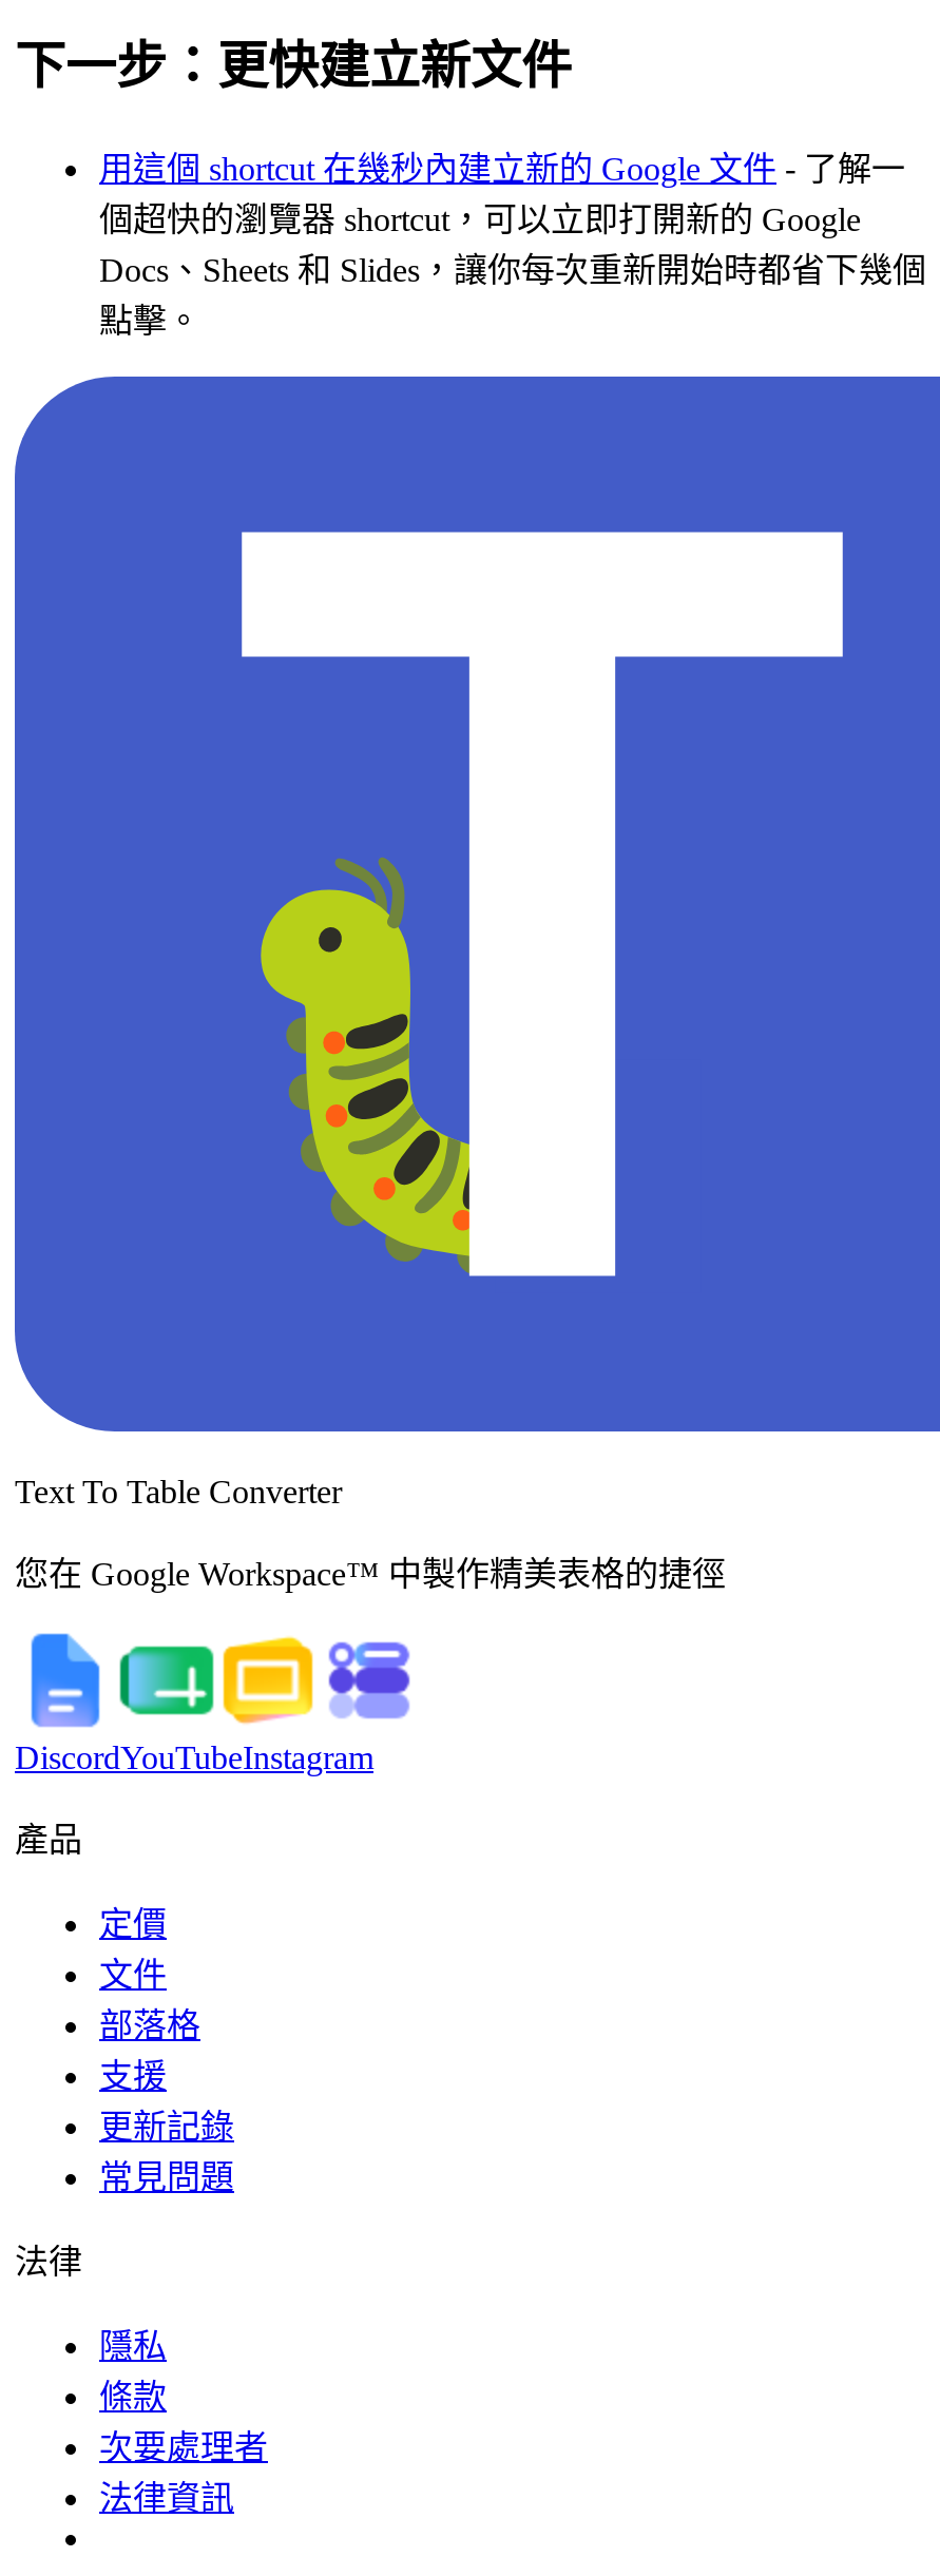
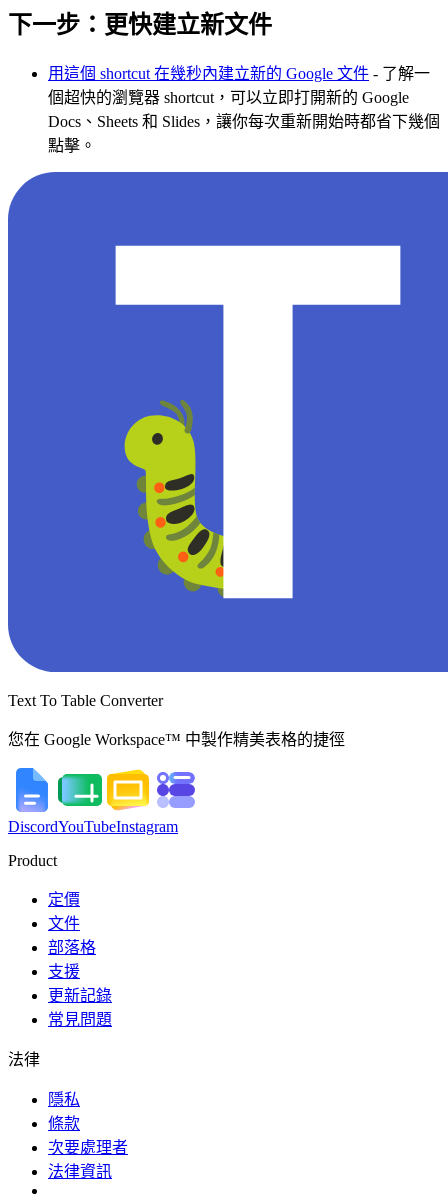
[15,1822,82,1858] 產品 -> [8,852,57,869] Product

